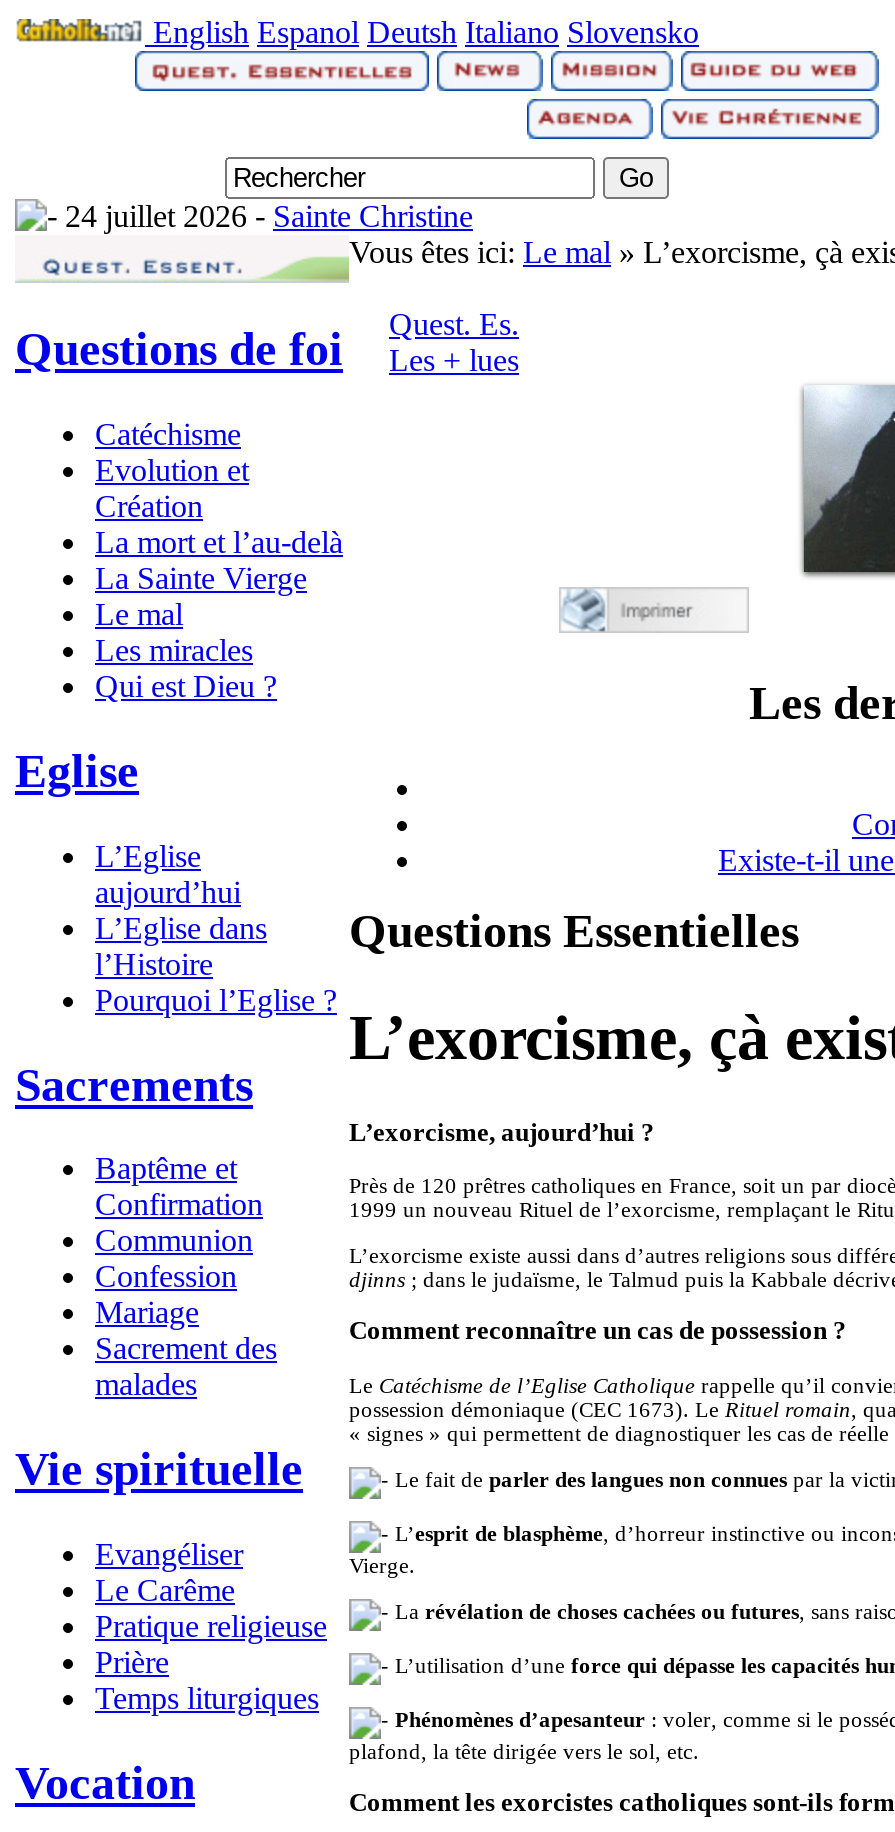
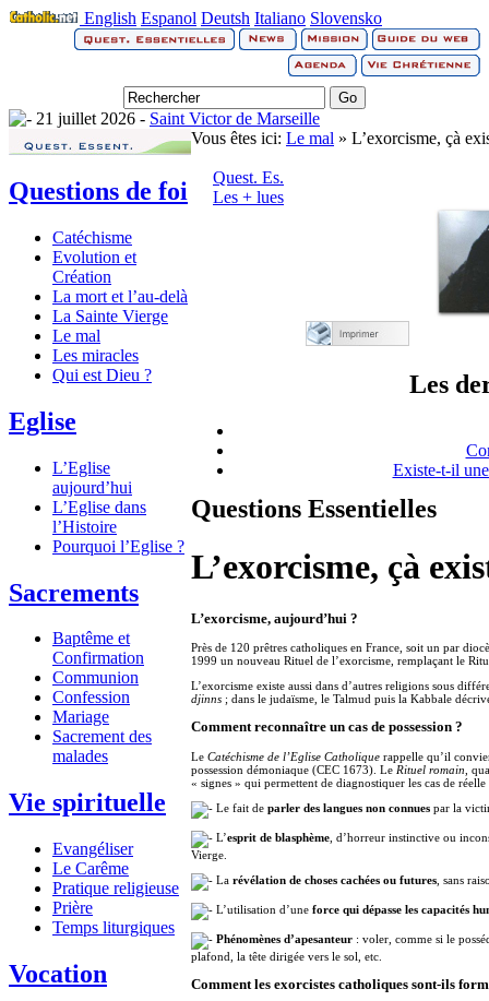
[57,199,473,233] 24 juillet 2026 -Sainte Christine -> [32,109,320,128] 21 juillet 2026 -Saint Victor de Marseille

